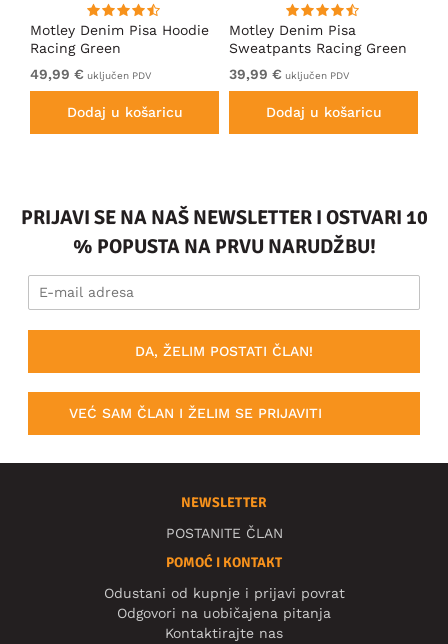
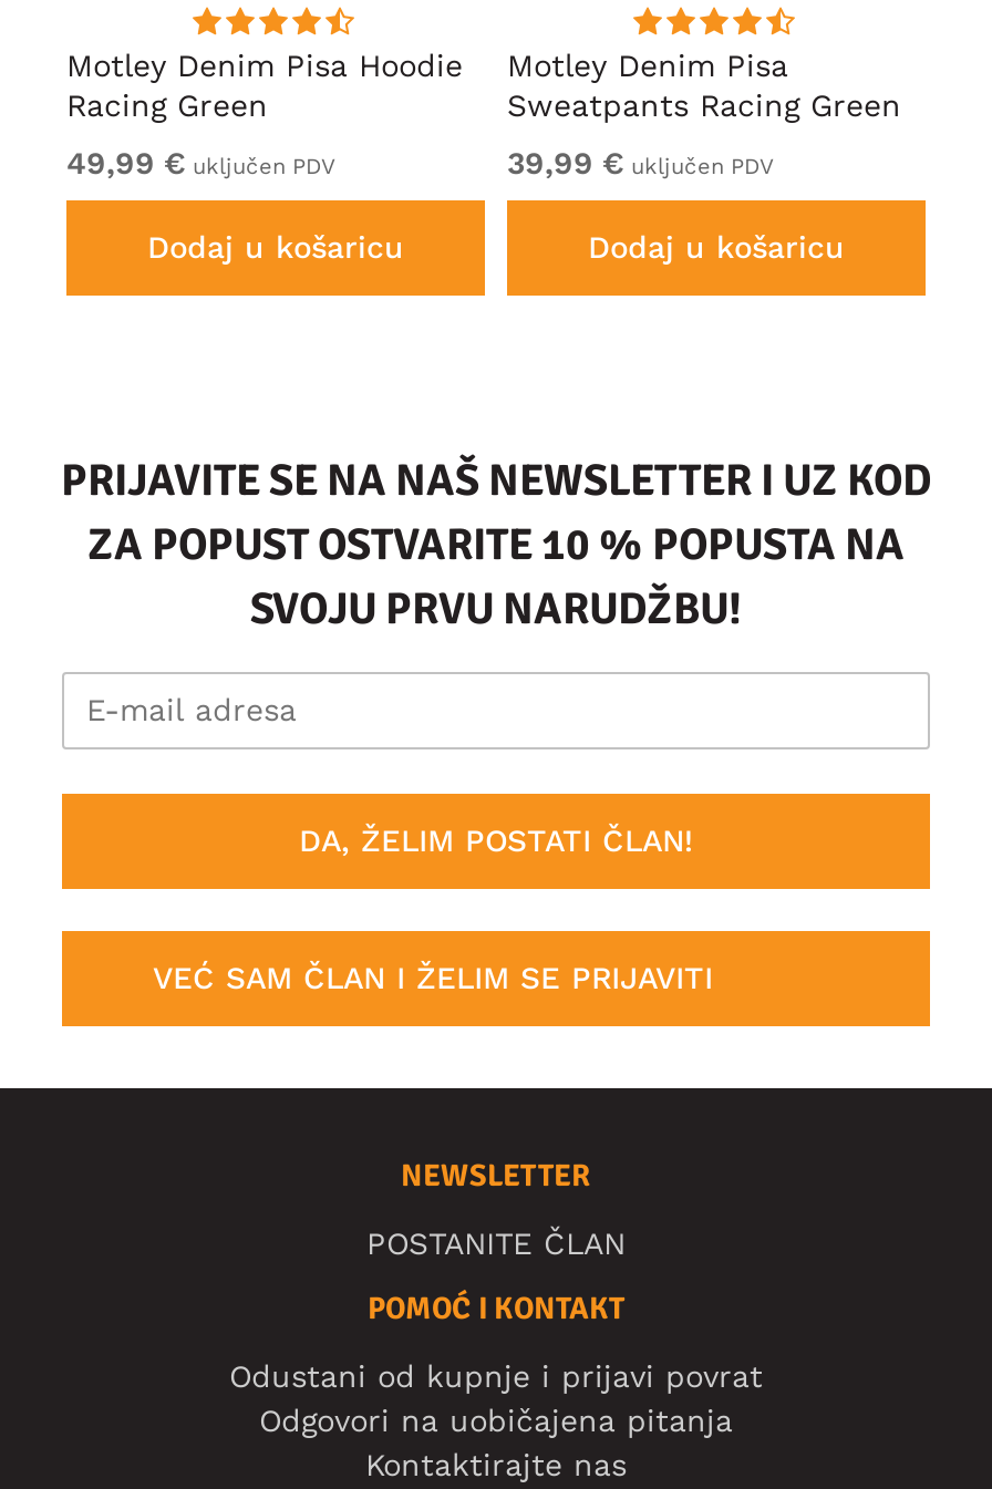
[20,205,427,259] PRIJAVI SE NA NAŠ NEWSLETTER I OSTVARI 10 | % POPUSTA NA PRVU NARUDŽBU! -> [61,452,931,636] PRIJAVITE SE NA NAŠ NEWSLETTER I UZ KOD | ZA POPUST OSTVARITE 10 % POPUSTA NA | SVOJU PRVU NARUDŽBU!

